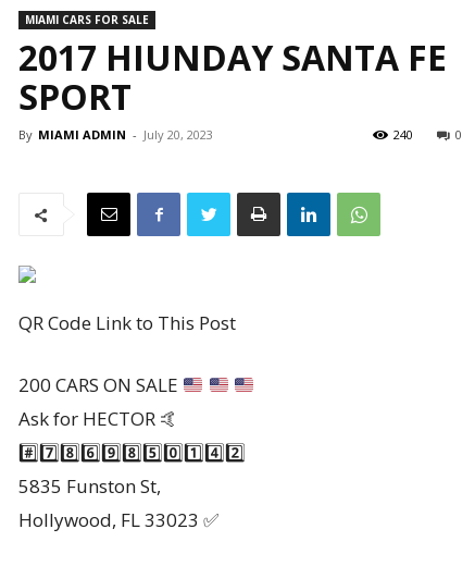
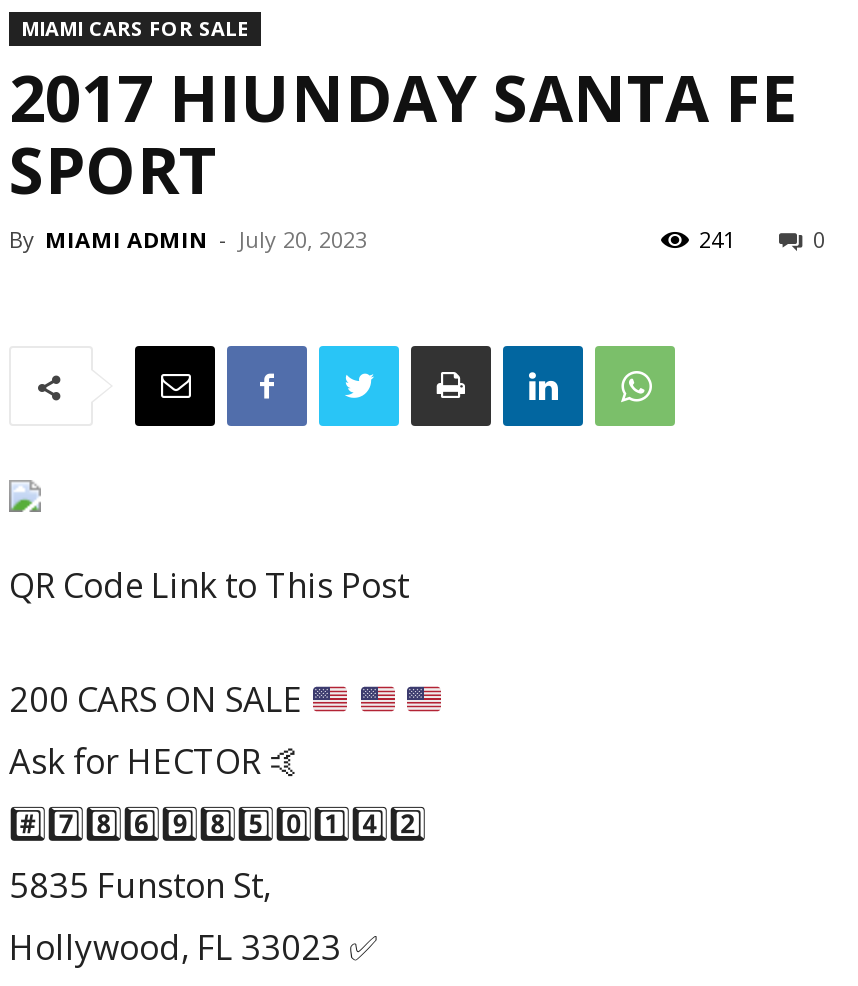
[393,126,413,143] 240 -> [699,224,735,254] 241

